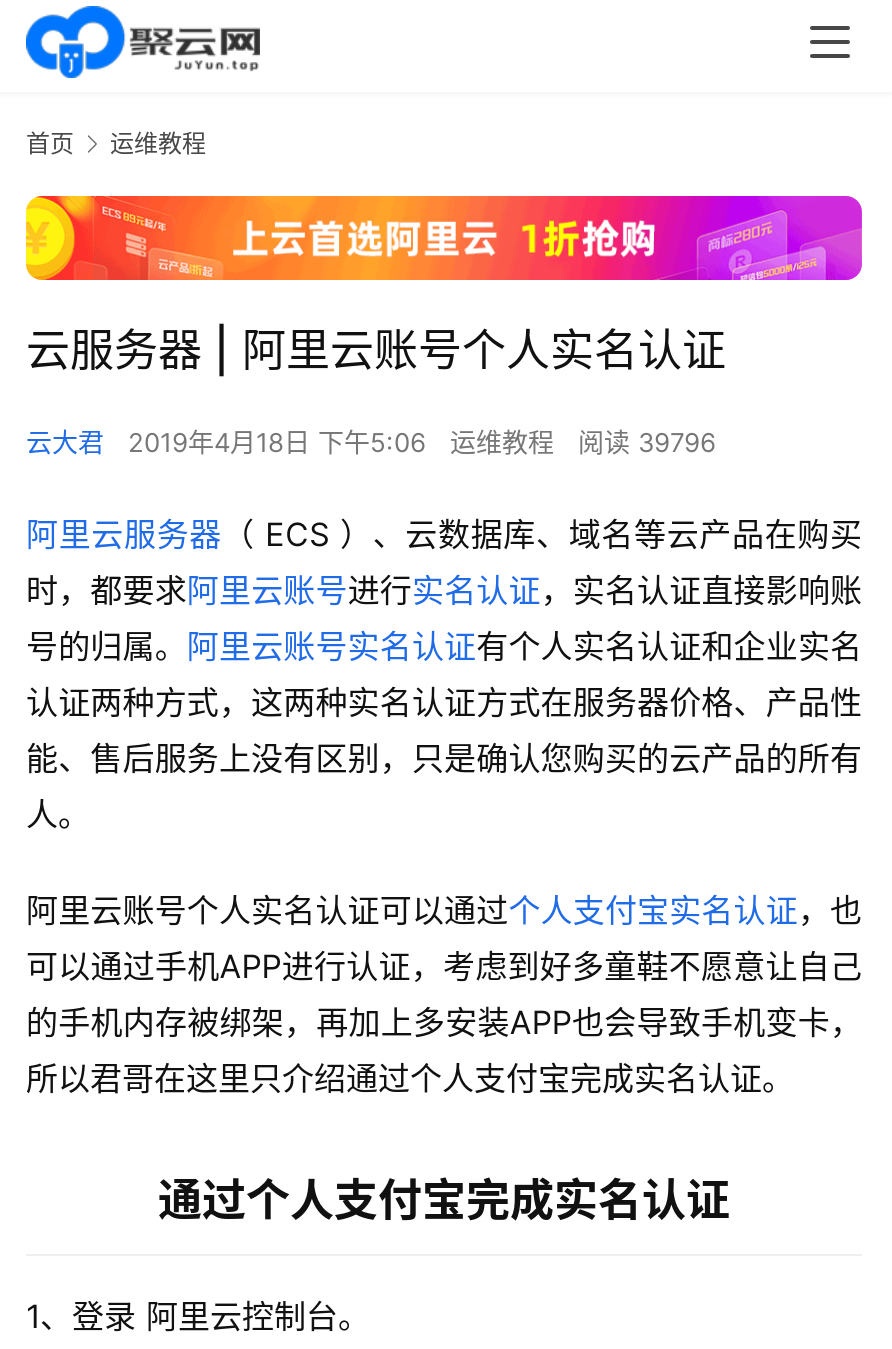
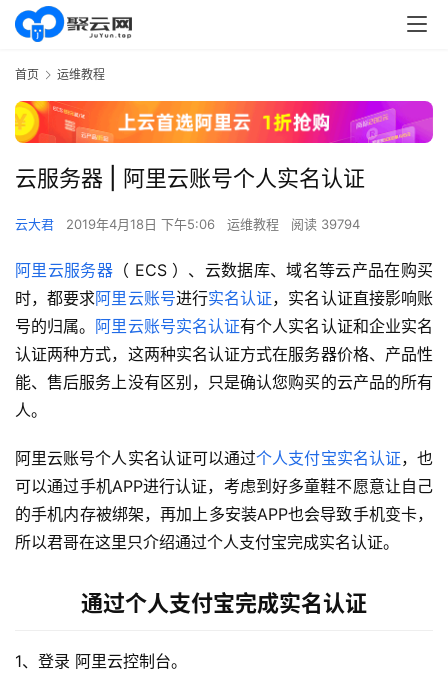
[26,425,716,457] 云大君 2019年4月18日 下午5:06 运维教程 阅读 39796 -> [15,215,360,231] 云大君 2019年4月18日 下午5:06 运维教程 阅读 39794

